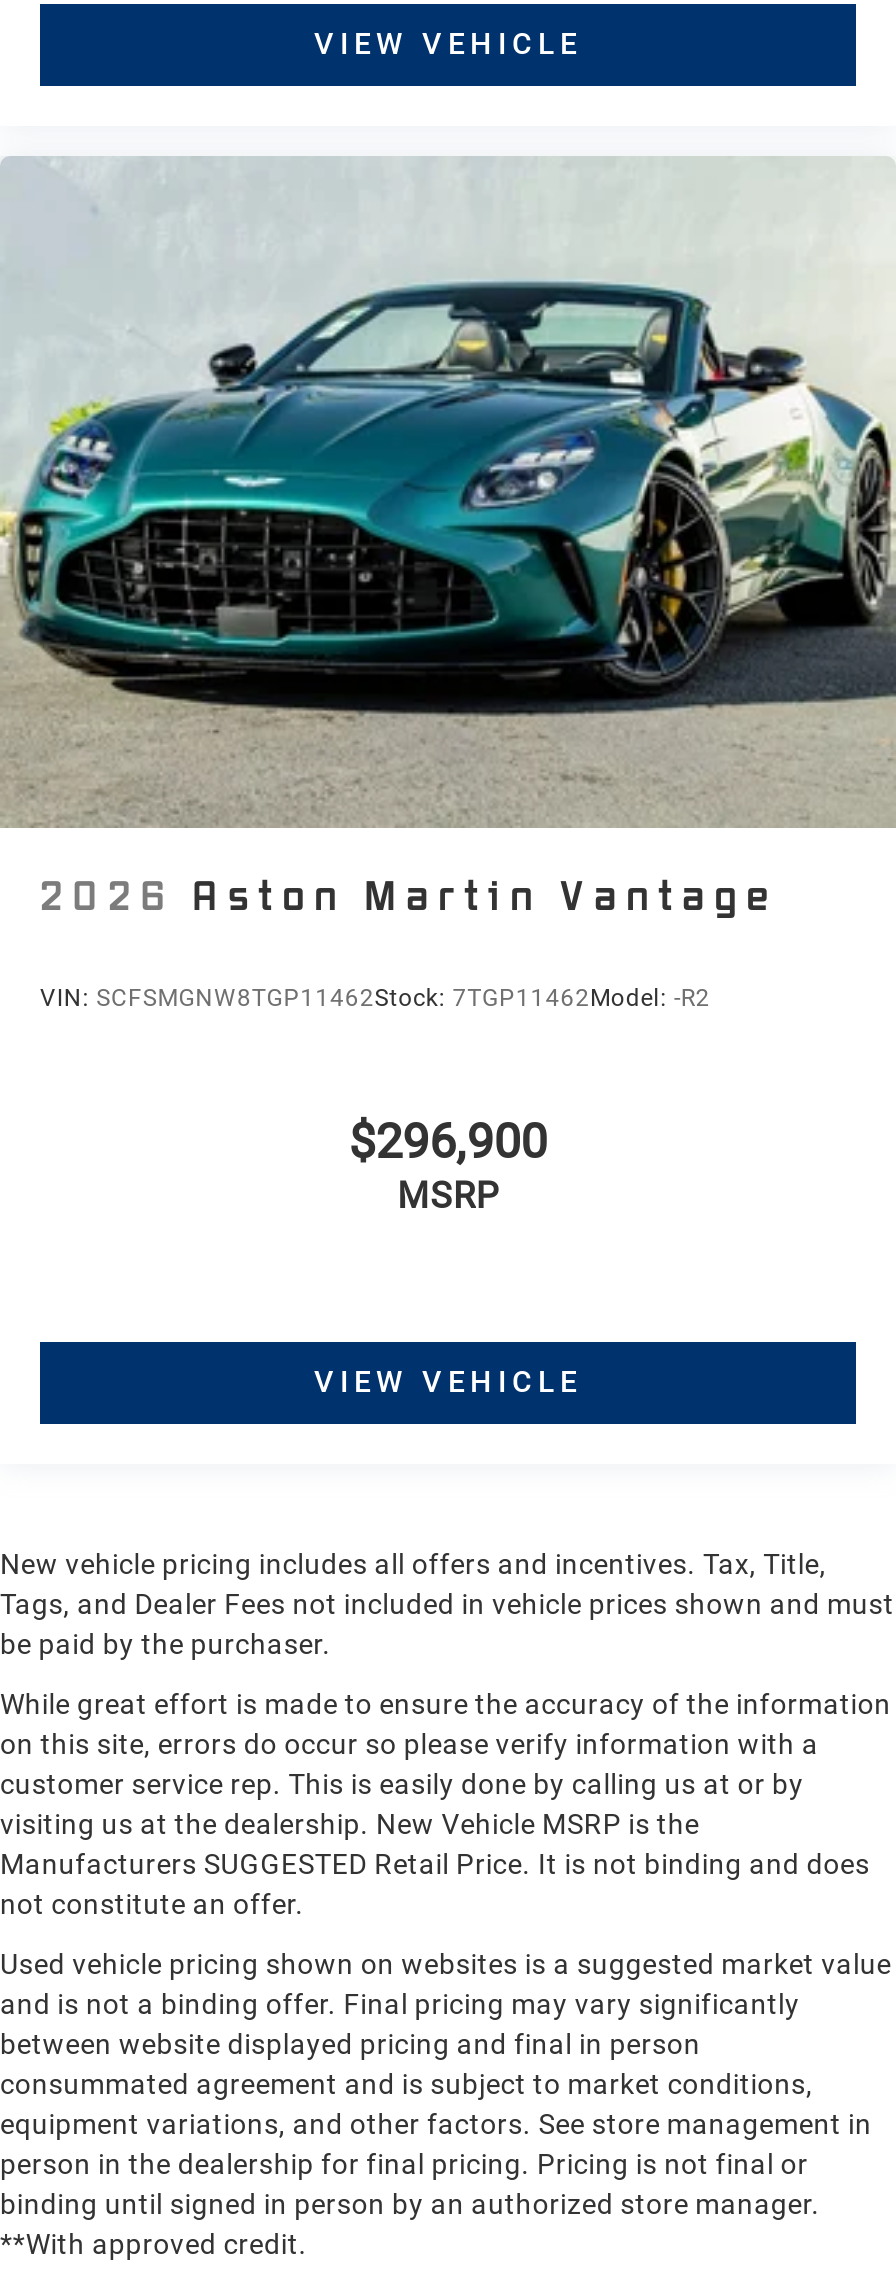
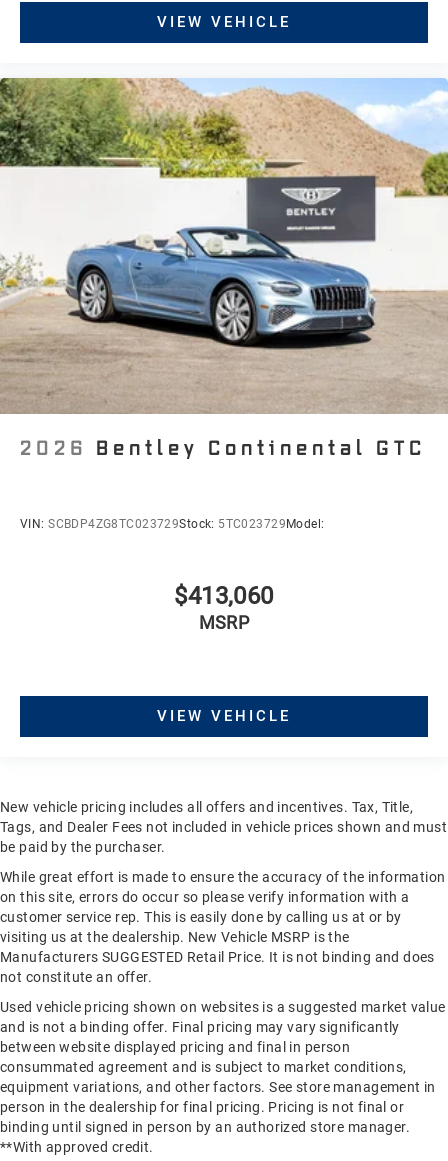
[6,157,890,803] [image] -> [3,78,445,386] [image]
[40,868,778,922] 2026 Aston Martin Vantage -> [20,433,426,460] 2026 Bentley Continental GTC
[40,980,710,1012] VIN: SCFSMGNW8TGP11462Stock: 7TGP11462Model: -R2 -> [20,514,324,530] VIN: SCBDP4ZG8TC023729Stock: 5TC023729Model:
[349,1108,547,1172] $296,900 -> [174,579,274,611] $413,060

